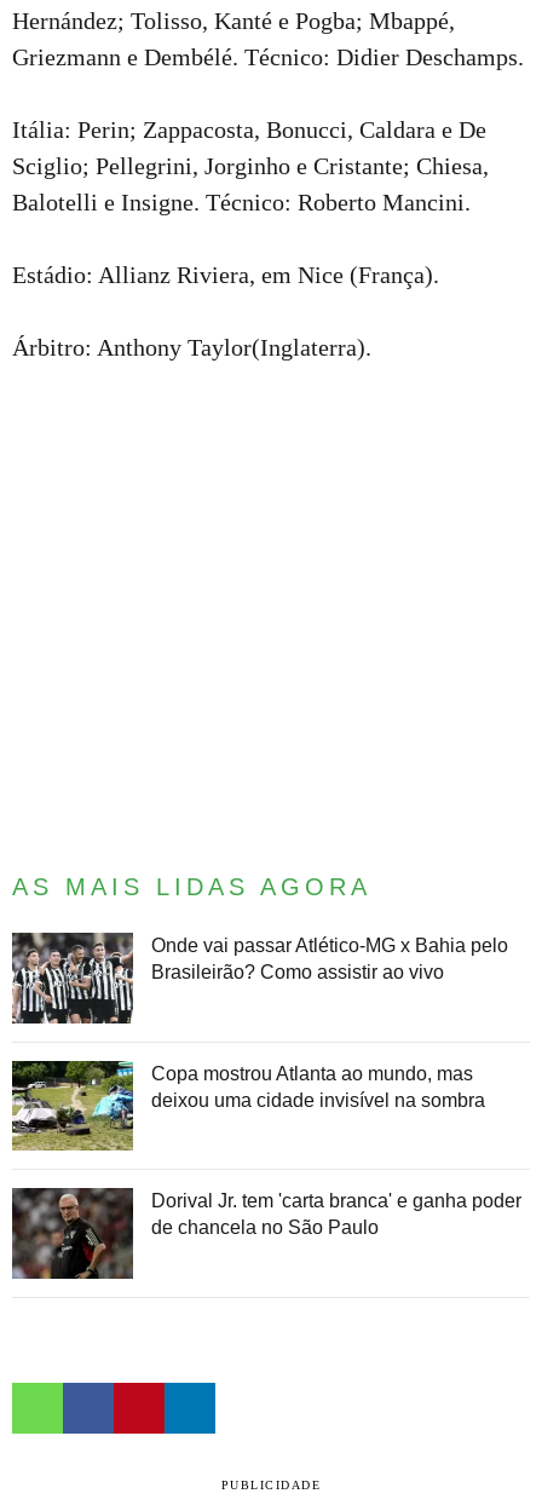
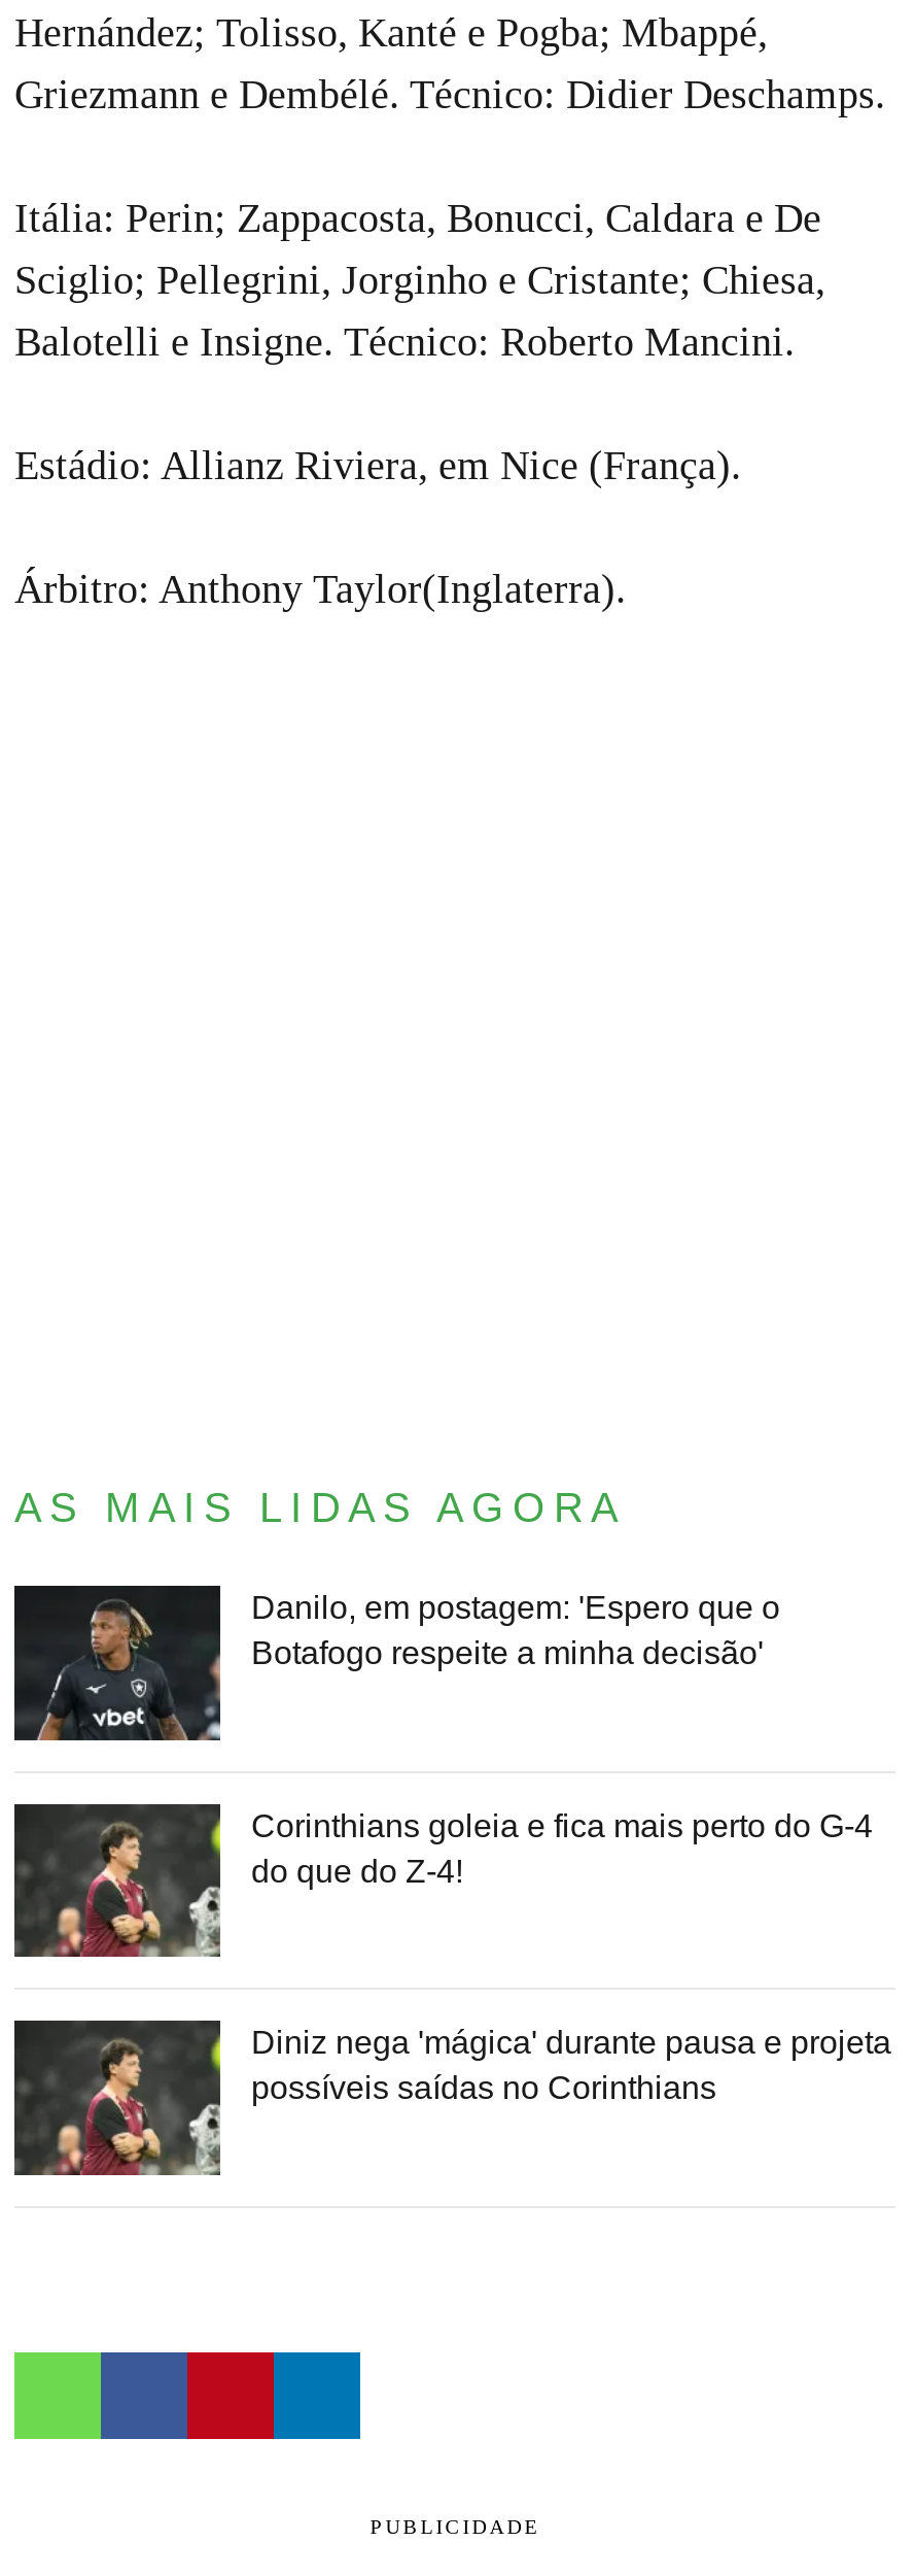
[11,933,508,1025] [image] | Onde vai passar Atlético-MG x Bahia pelo | Brasileirão? Como assistir ao vivo -> [12,1586,780,1742] [image] | Danilo, em postagem: 'Espero que o | Botafogo respeite a minha decisão'
[11,1061,485,1152] [image] | Copa mostrou Atlanta ao mundo, mas | deixou uma cidade invisível na sombra -> [12,1802,873,1959] [image] | Corinthians goleia e fica mais perto do G-4 | do que do Z-4!
[12,1188,521,1280] [image] | Dorival Jr. tem 'carta branca' e ganha poder | de chancela no São Paulo -> [14,2023,891,2177] [image] | Diniz nega 'mágica' durante pausa e projeta | possíveis saídas no Corinthians

